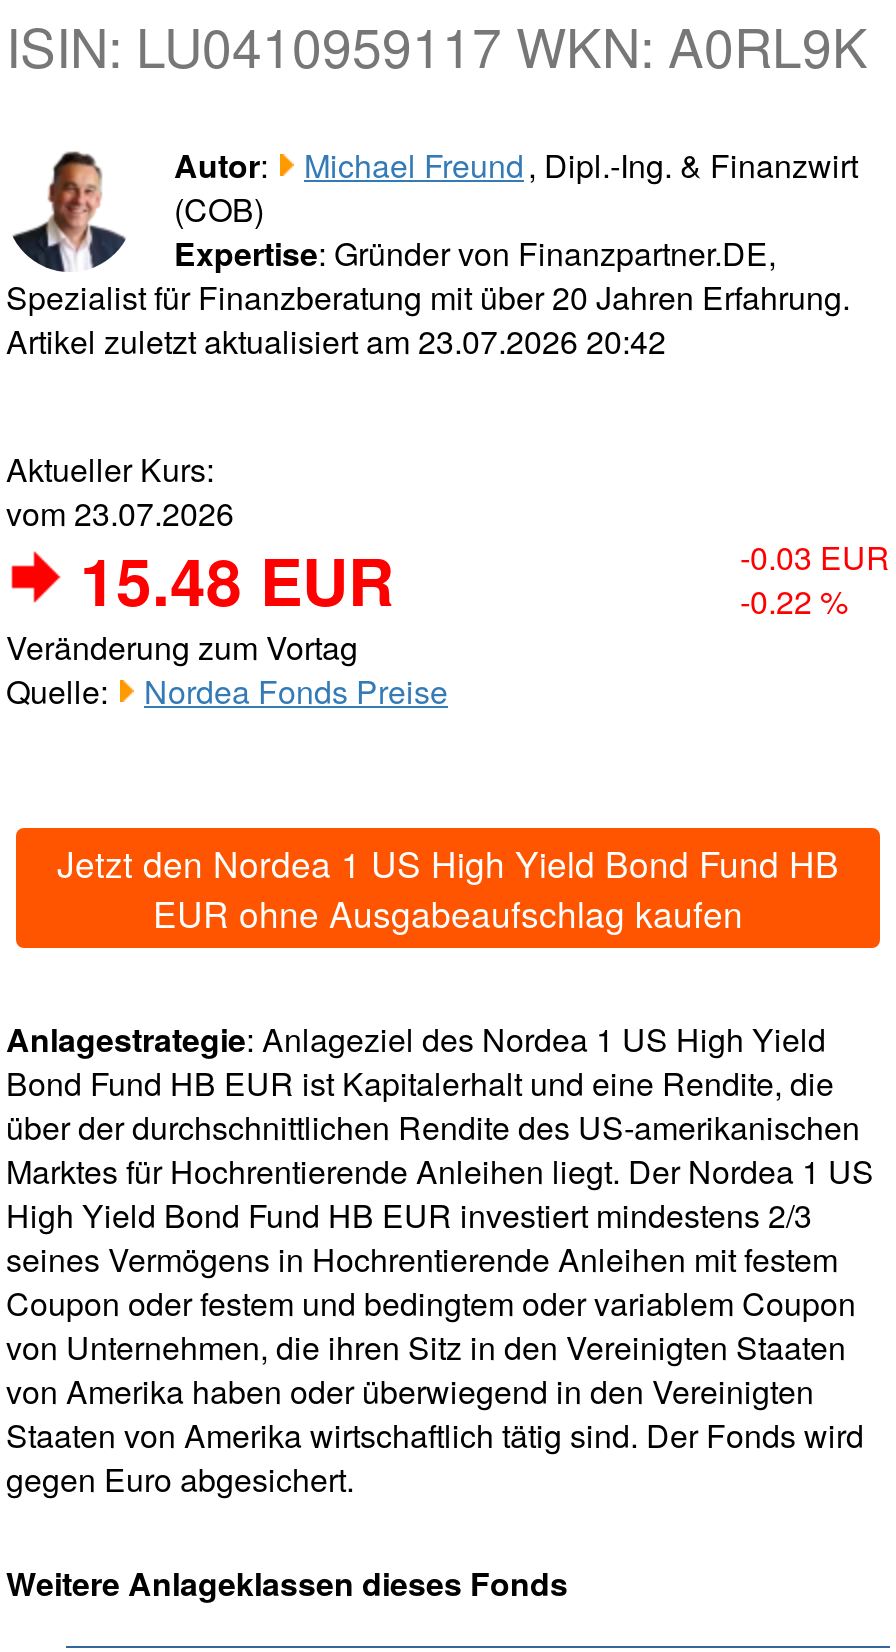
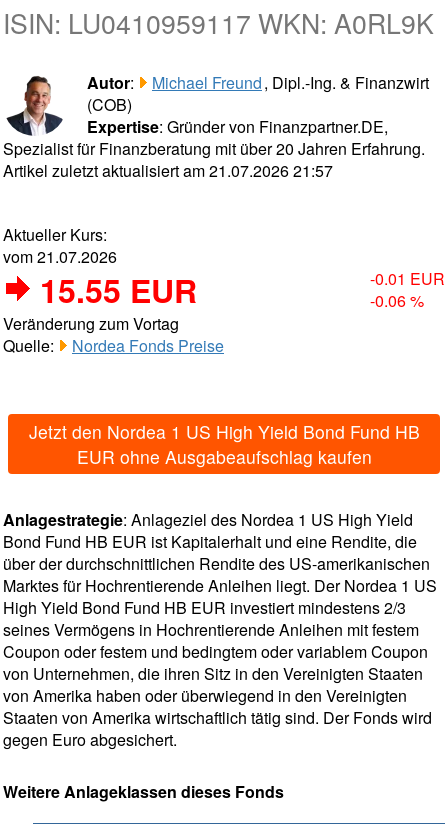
[6,318,666,364] Artikel zuletzt aktualisiert am 23.07.2026 20:42 -> [3,159,333,182] Artikel zuletzt aktualisiert am 21.07.2026 21:57
[6,490,234,536] vom 23.07.2026 -> [3,245,117,268] vom 21.07.2026
[80,534,394,626] 15.48 EUR -> [40,267,197,313] 15.55 EUR
[740,534,890,580] -0.03 EUR -> [370,267,445,290] -0.01 EUR
[740,578,848,624] -0.22 % -> [370,289,424,312] -0.06 %

